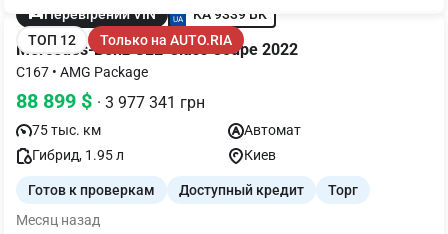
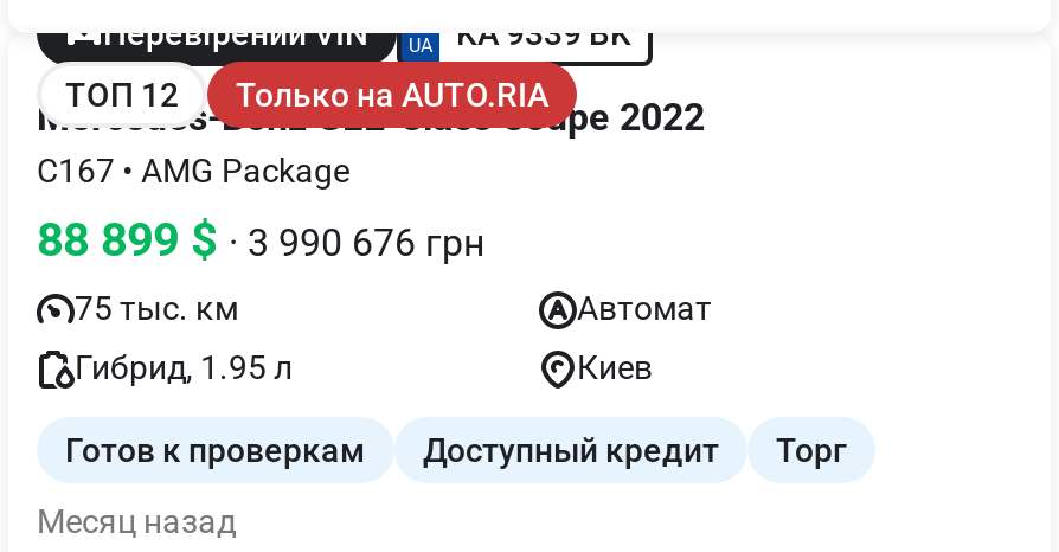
[16,89,205,113] 88 899 $· 3 977 341 грн -> [37,211,484,268] 88 899 $· 3 990 676 грн

